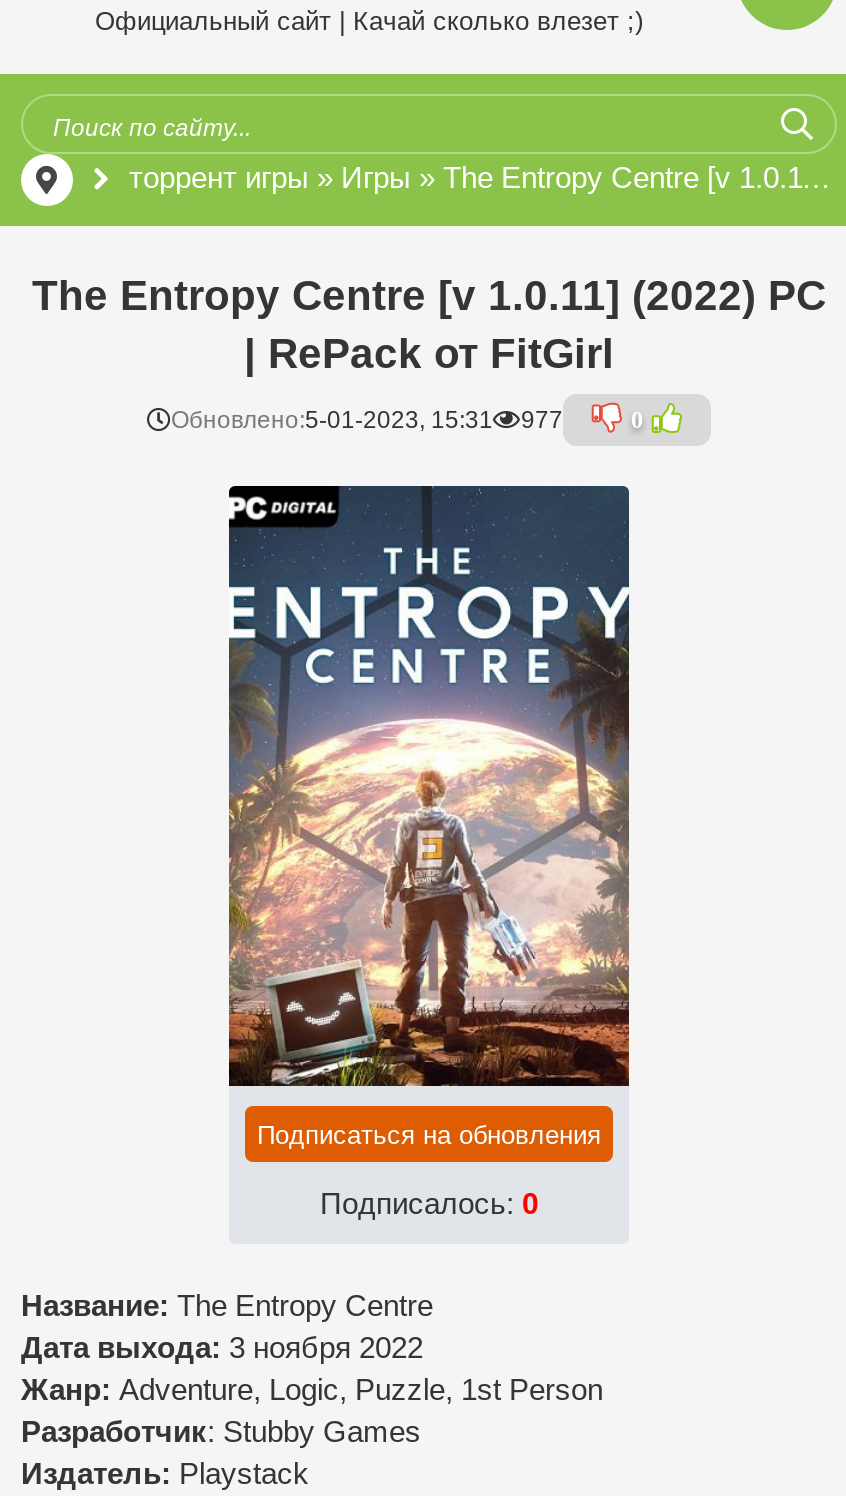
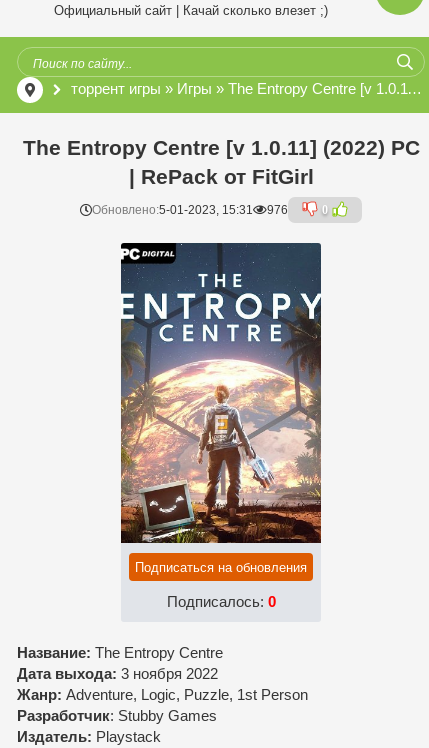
[171,406,563,434] Обновлено:5-01-2023, 15:31 977 -> [92,203,288,217] Обновлено:5-01-2023, 15:31 976

